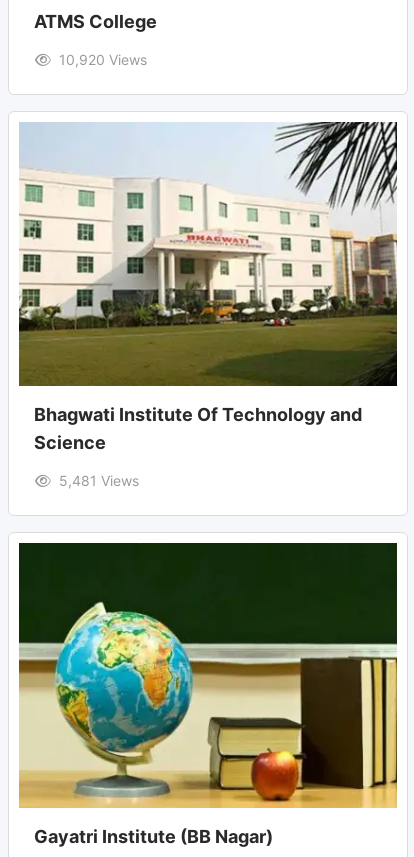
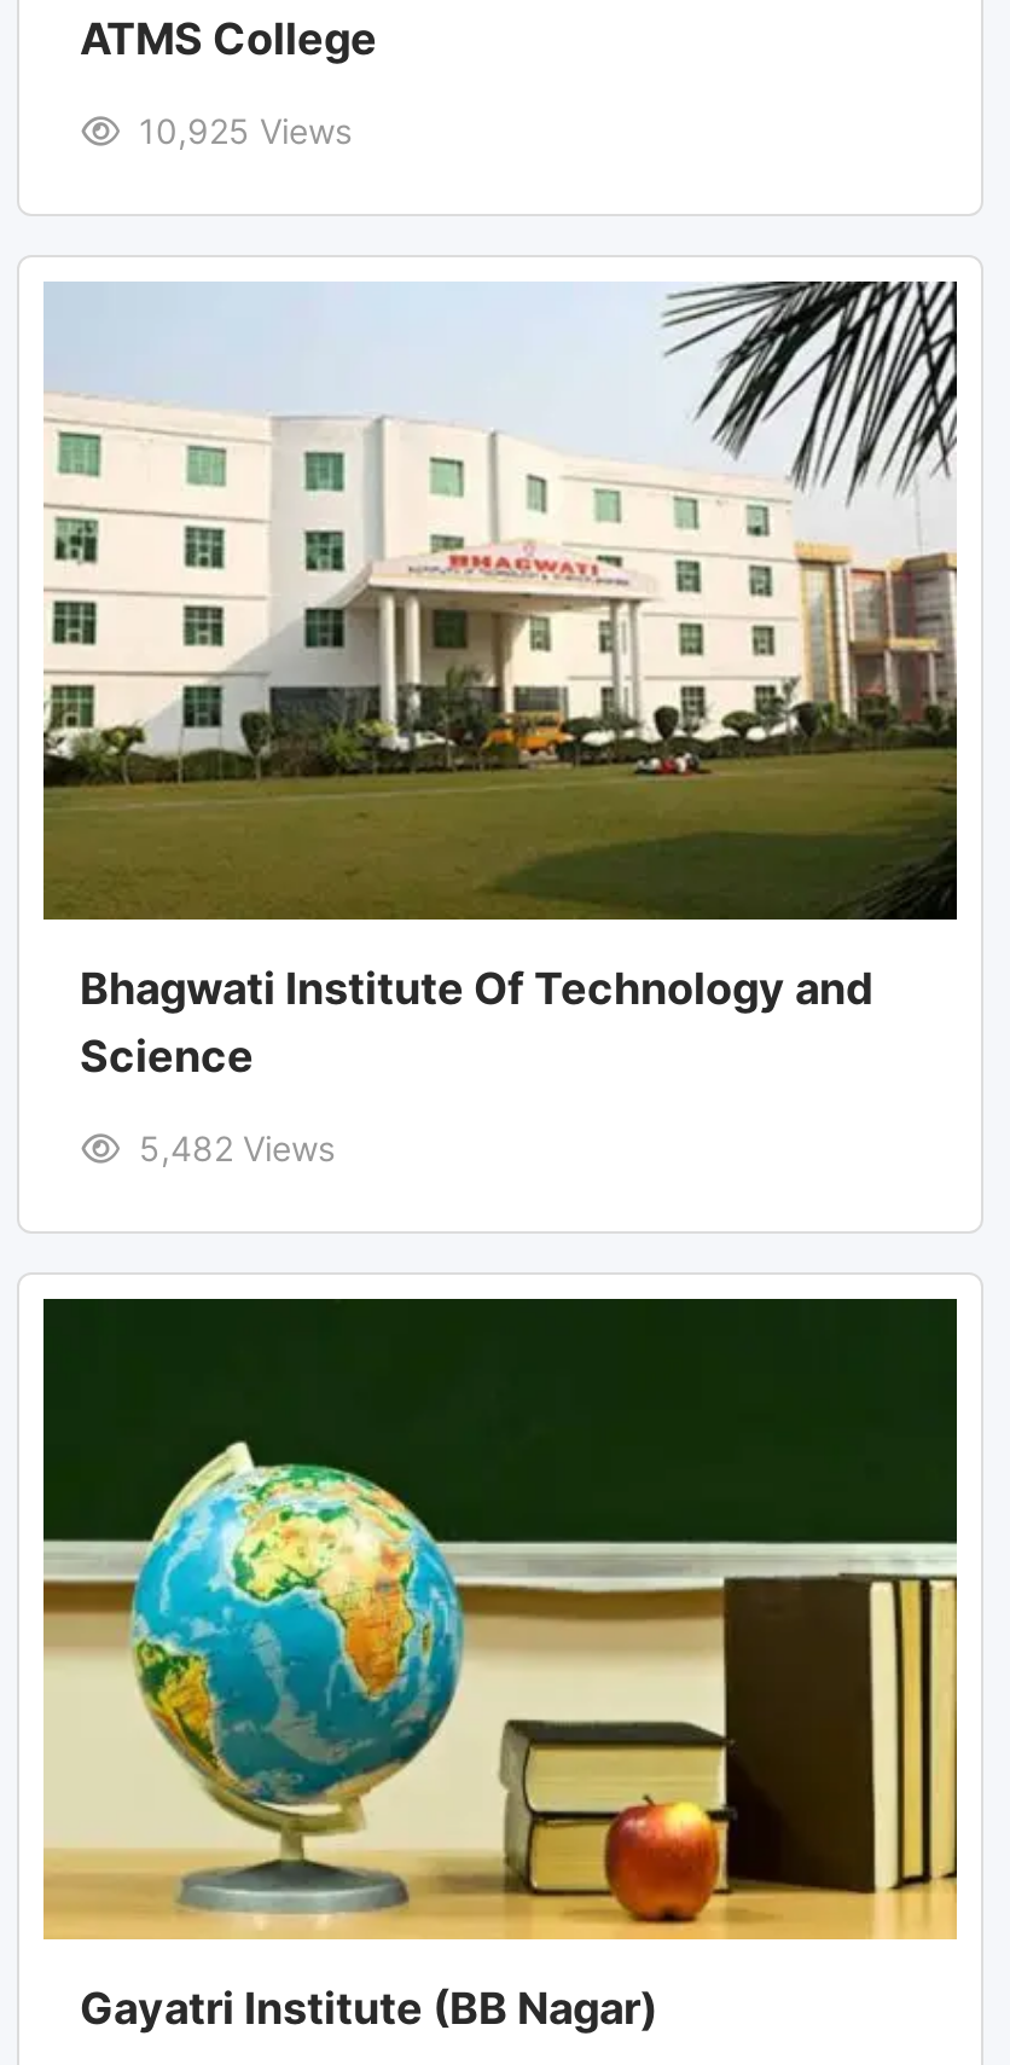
[58,51,146,68] 10,920 Views -> [139,109,352,150] 10,925 Views
[58,472,138,489] 5,481 Views -> [139,1128,335,1169] 5,482 Views

